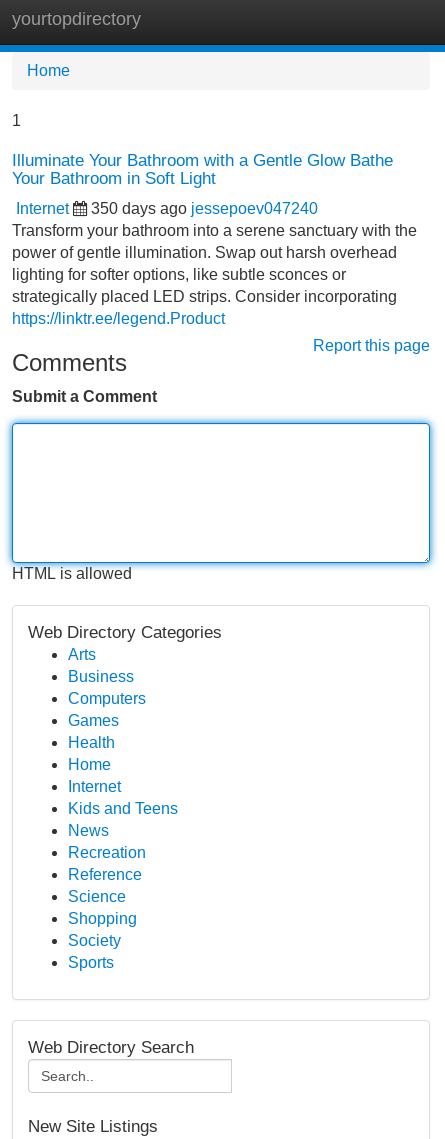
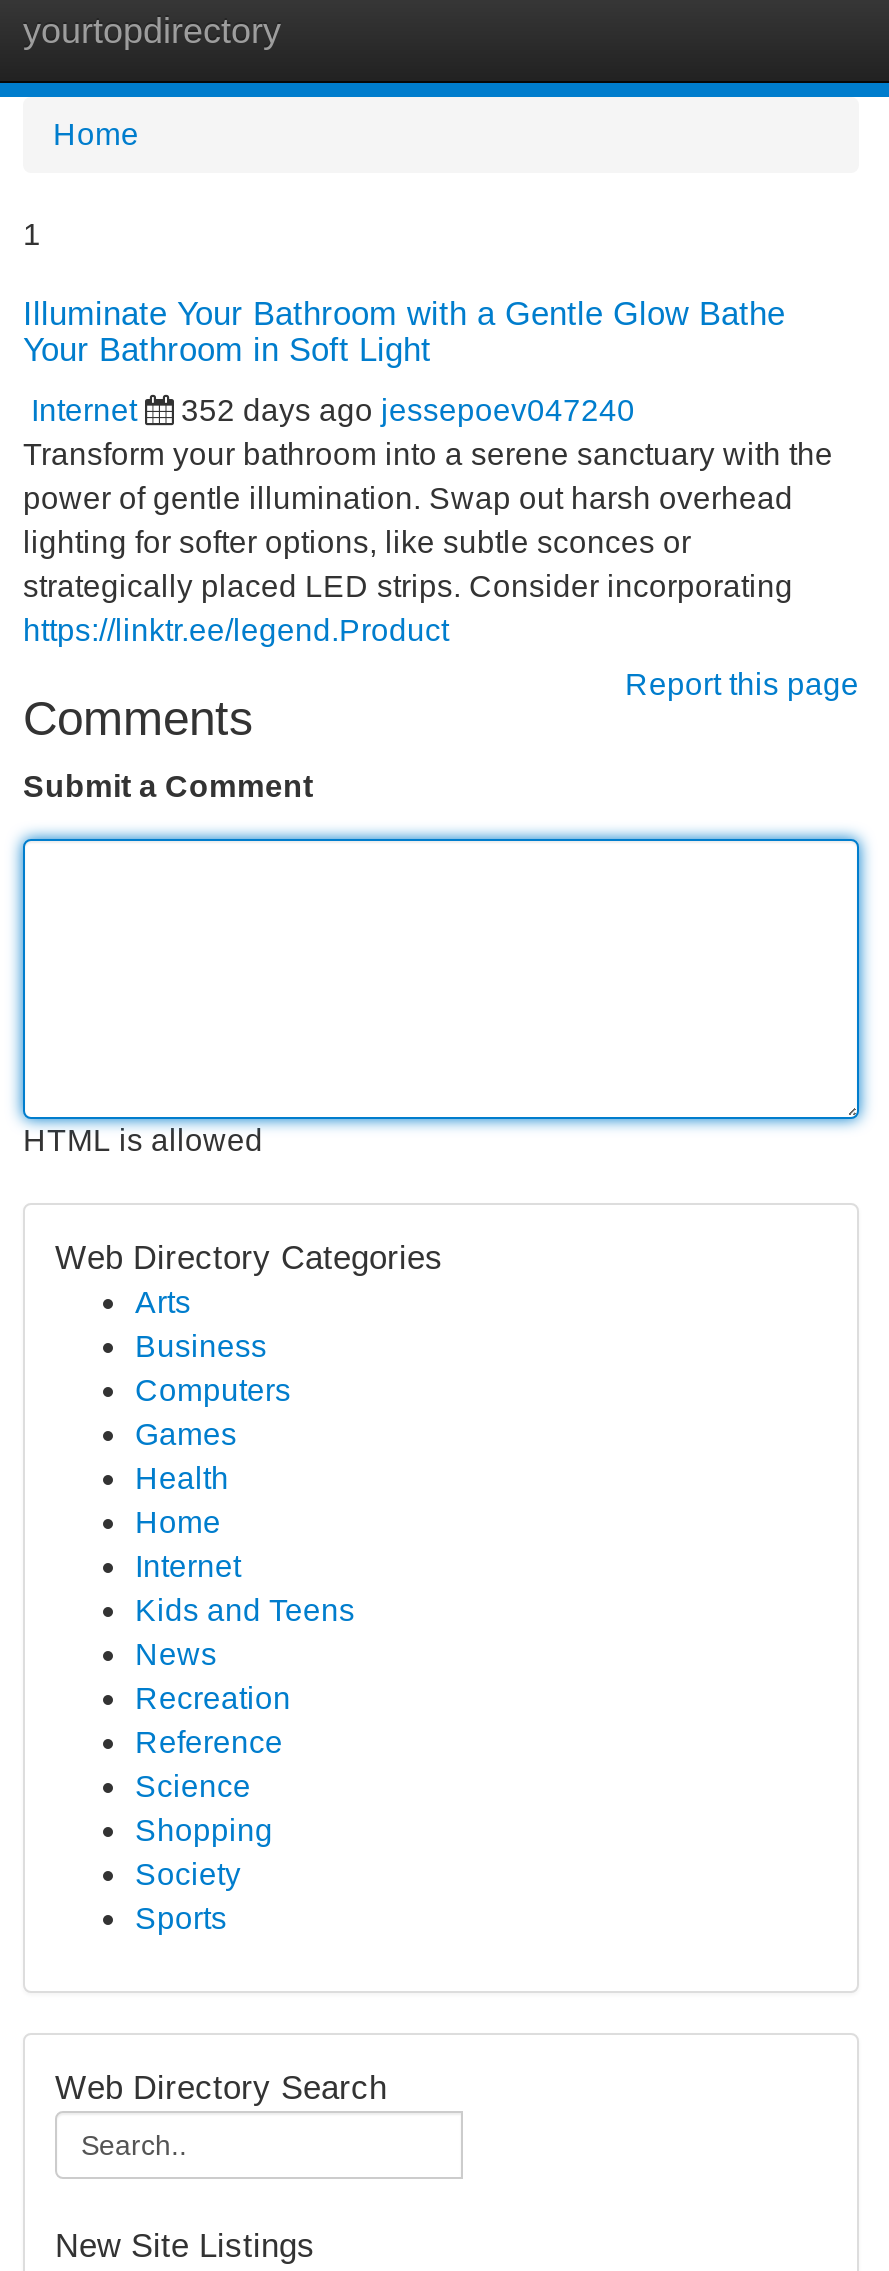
[91,200,318,217] 350 days ago jessepoev047240 -> [181,393,635,427] 352 days ago jessepoev047240

